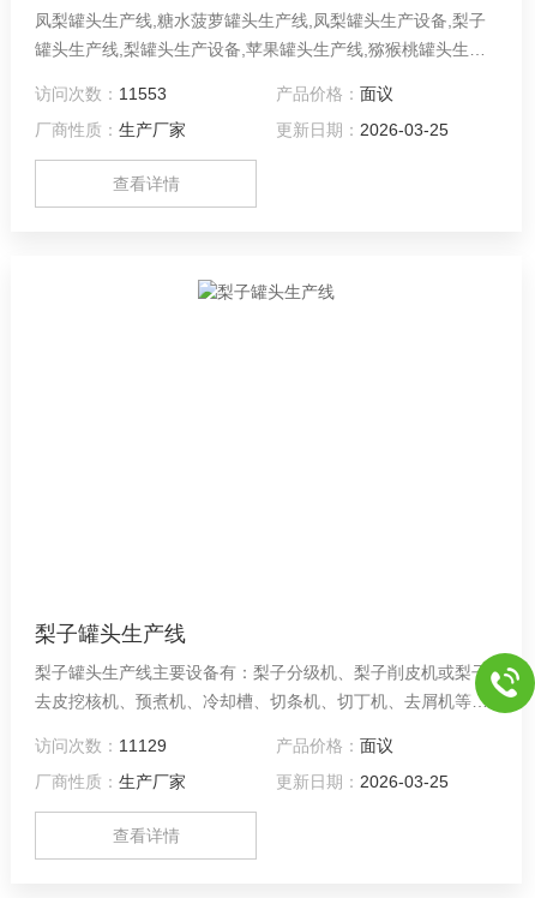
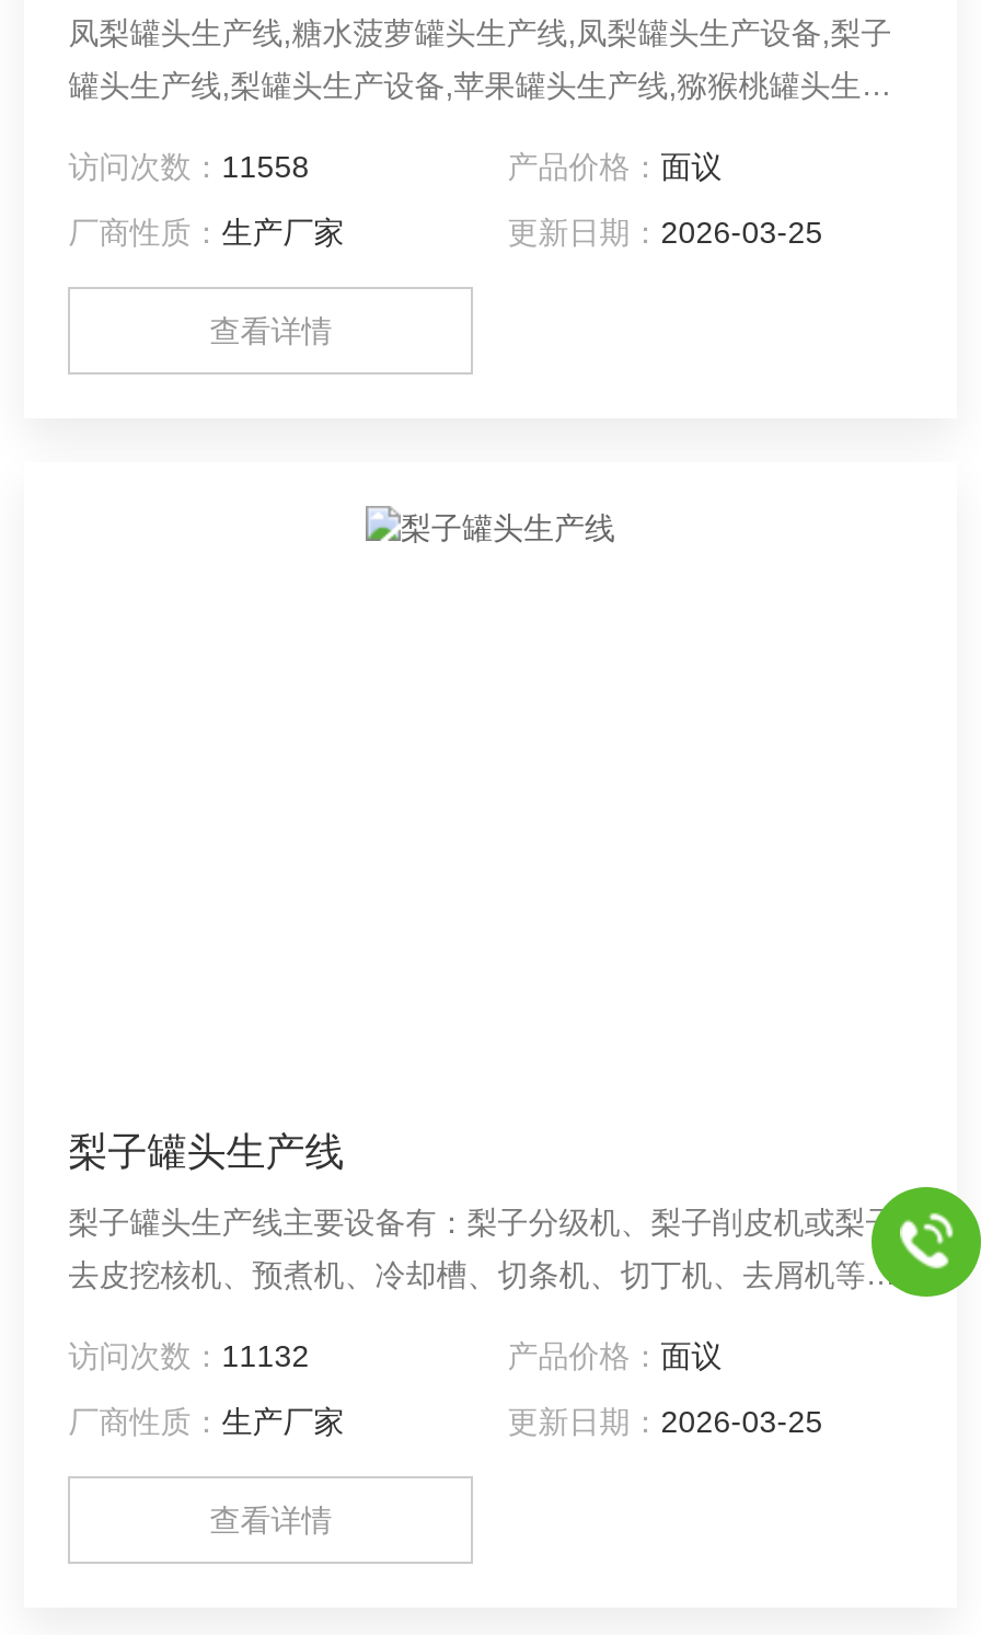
[35,83,167,103] 访问次数：11553 -> [68,148,309,183] 访问次数：11558
[35,735,167,755] 访问次数：11129 -> [68,1337,309,1372] 访问次数：11132

